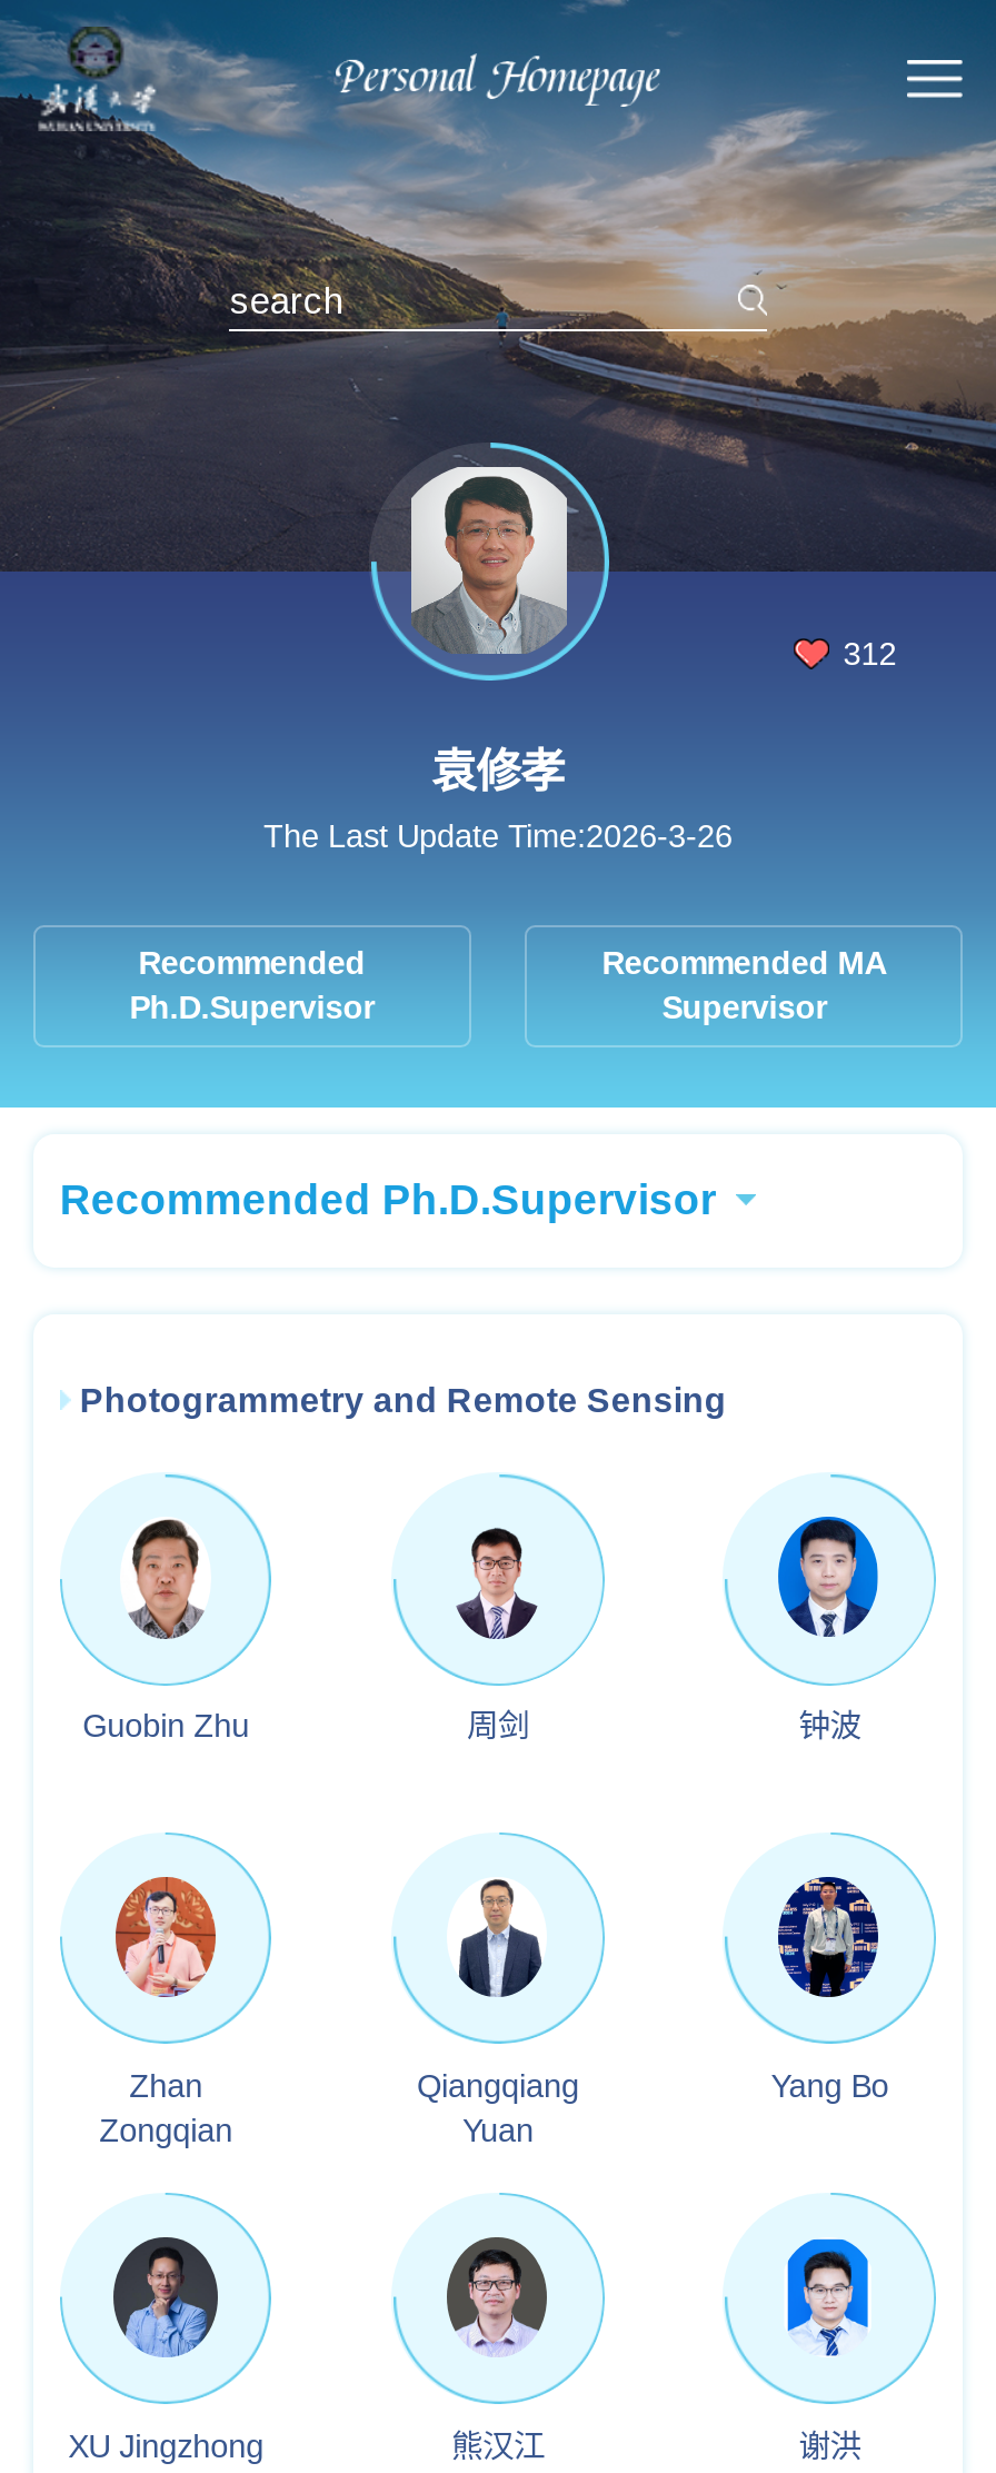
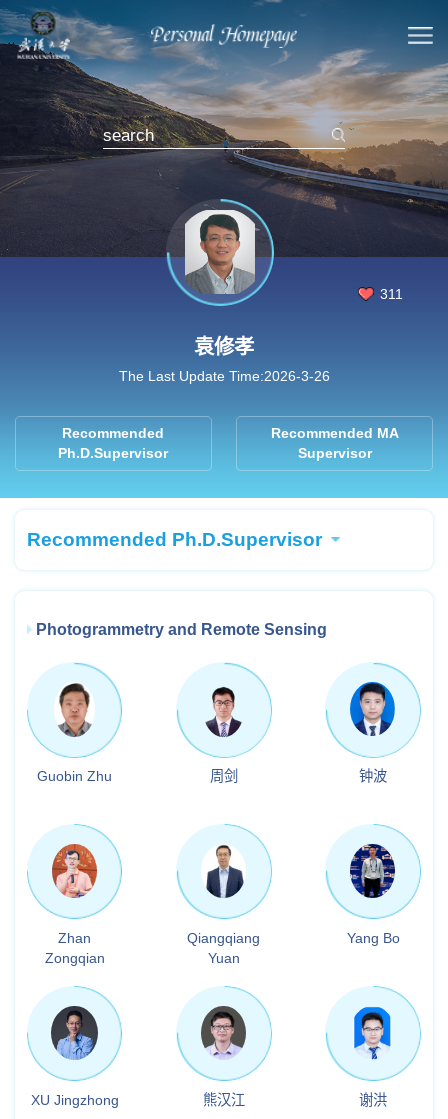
[843,635,896,671] 312 -> [380,286,403,302] 311

